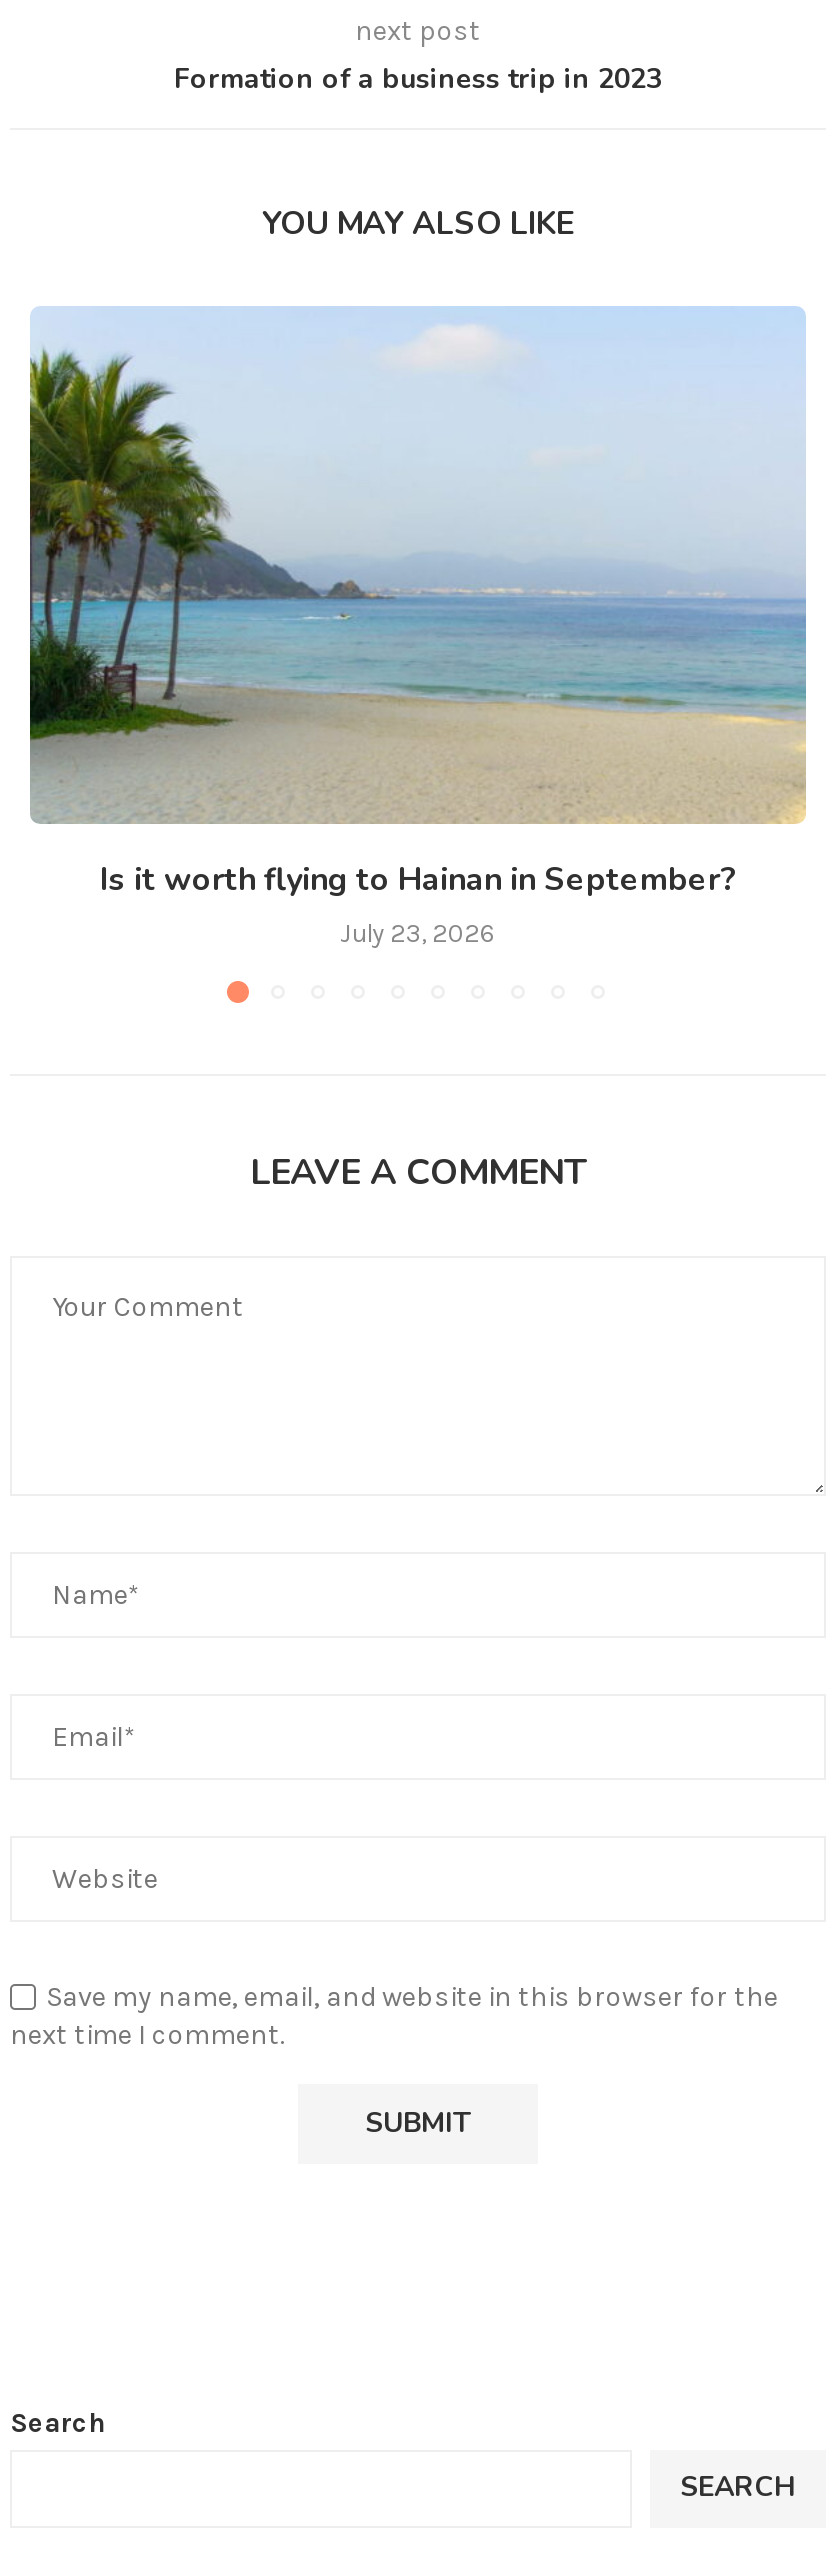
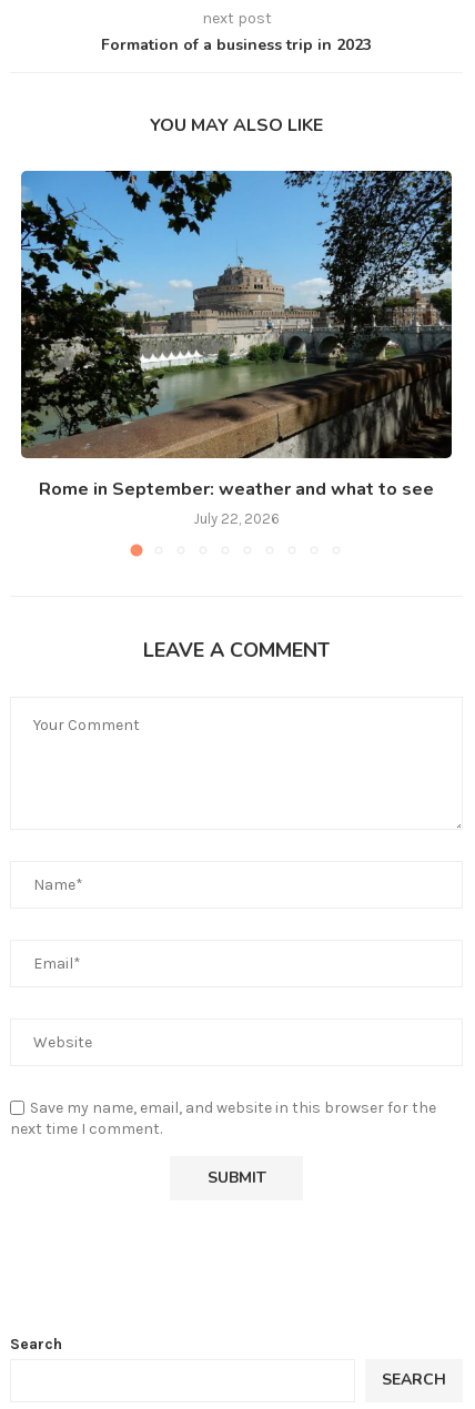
[28,306,808,947] [image] | Is it worth flying to Hainan in September? | July 23, 2026 -> [20,170,453,527] [image] | Rome in September: weather and what to see | July 22, 2026

